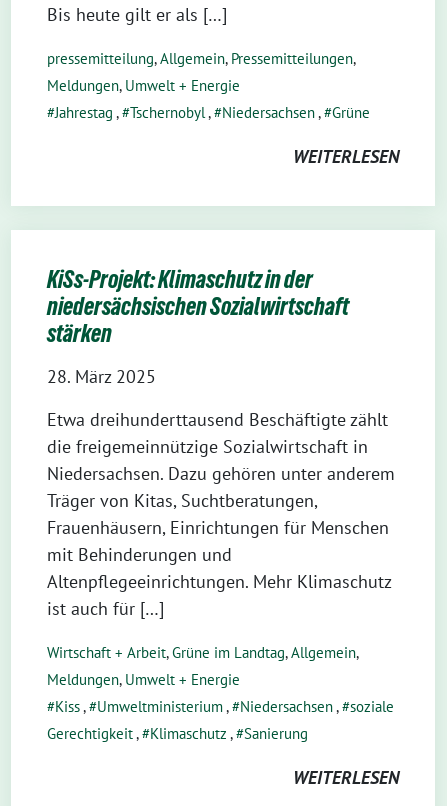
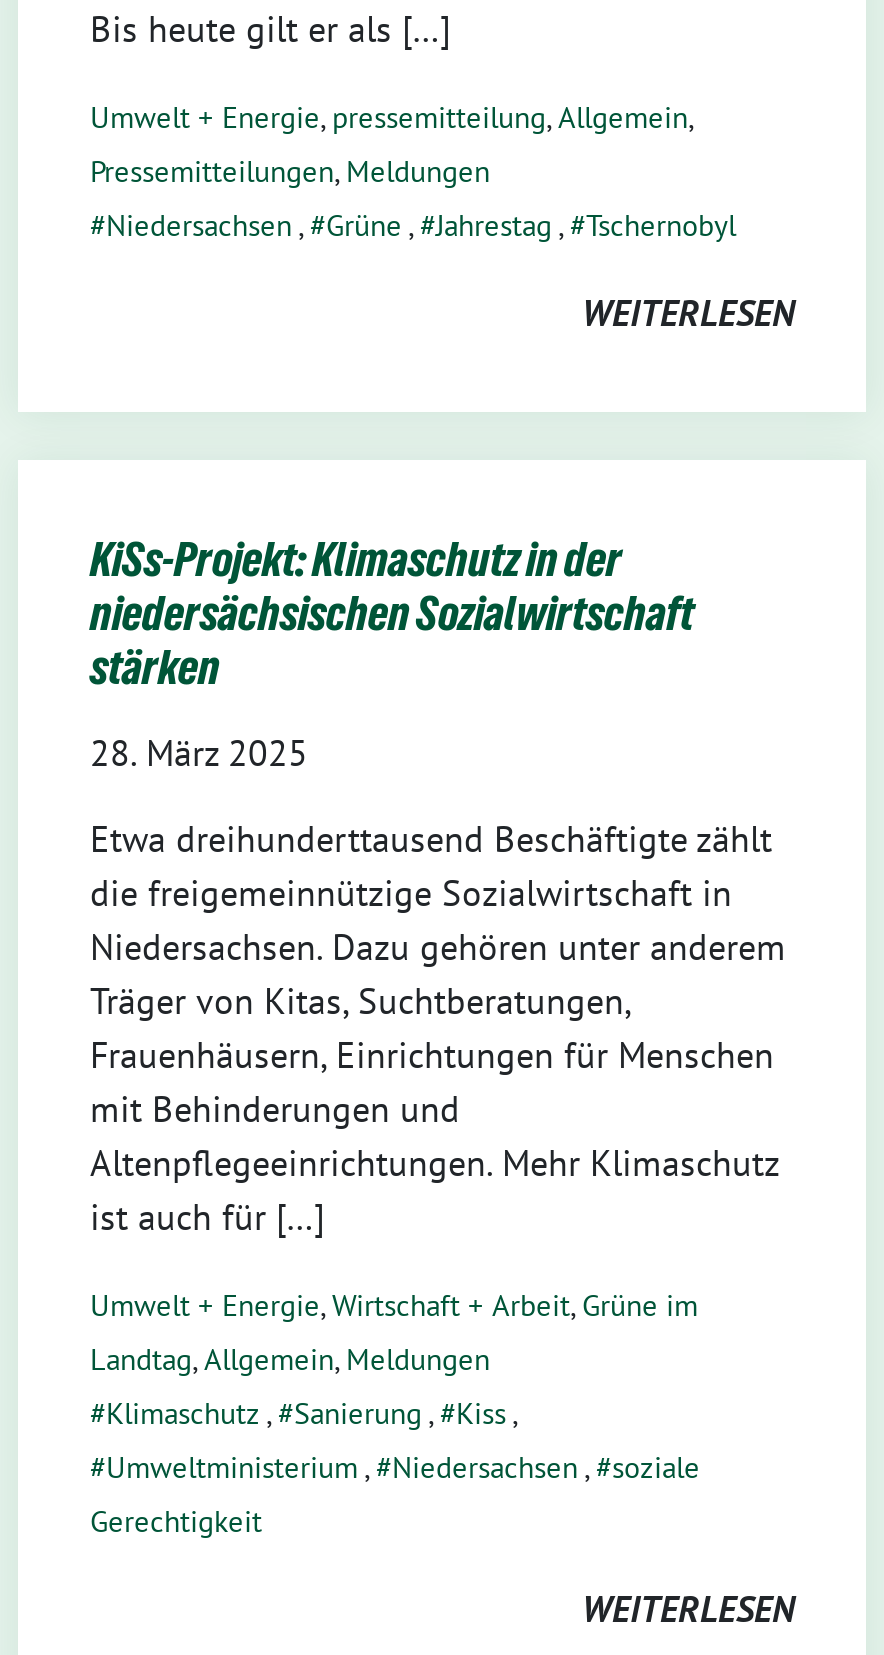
[47,49,370,122] pressemitteilung, Allgemein, Pressemitteilungen | Meldungen, Umwelt + Energie | Jahrestag , Tschernobyl , Niedersachsen , Grüne -> [90,98,736,244] Umwelt + Energie, pressemitteilung, Allgemein | Pressemitteilungen, Meldungen | Niedersachsen , Grüne , Jahrestag , Tschernobyl
[47,643,394,743] Wirtschaft + Arbeit, Grüne im Landtag,Allgemein | Meldungen, Umwelt + Energie | Kiss , Umweltministerium , Niedersachsen , soziale | Gerechtigkeit , Klimaschutz , Sanierung -> [90,1286,700,1540] Umwelt + Energie, Wirtschaft + Arbeit, Grüne im | Landtag, Allgemein, Meldungen | Klimaschutz , Sanierung , Kiss | Umweltministerium , Niedersachsen , soziale | Gerechtigkeit

